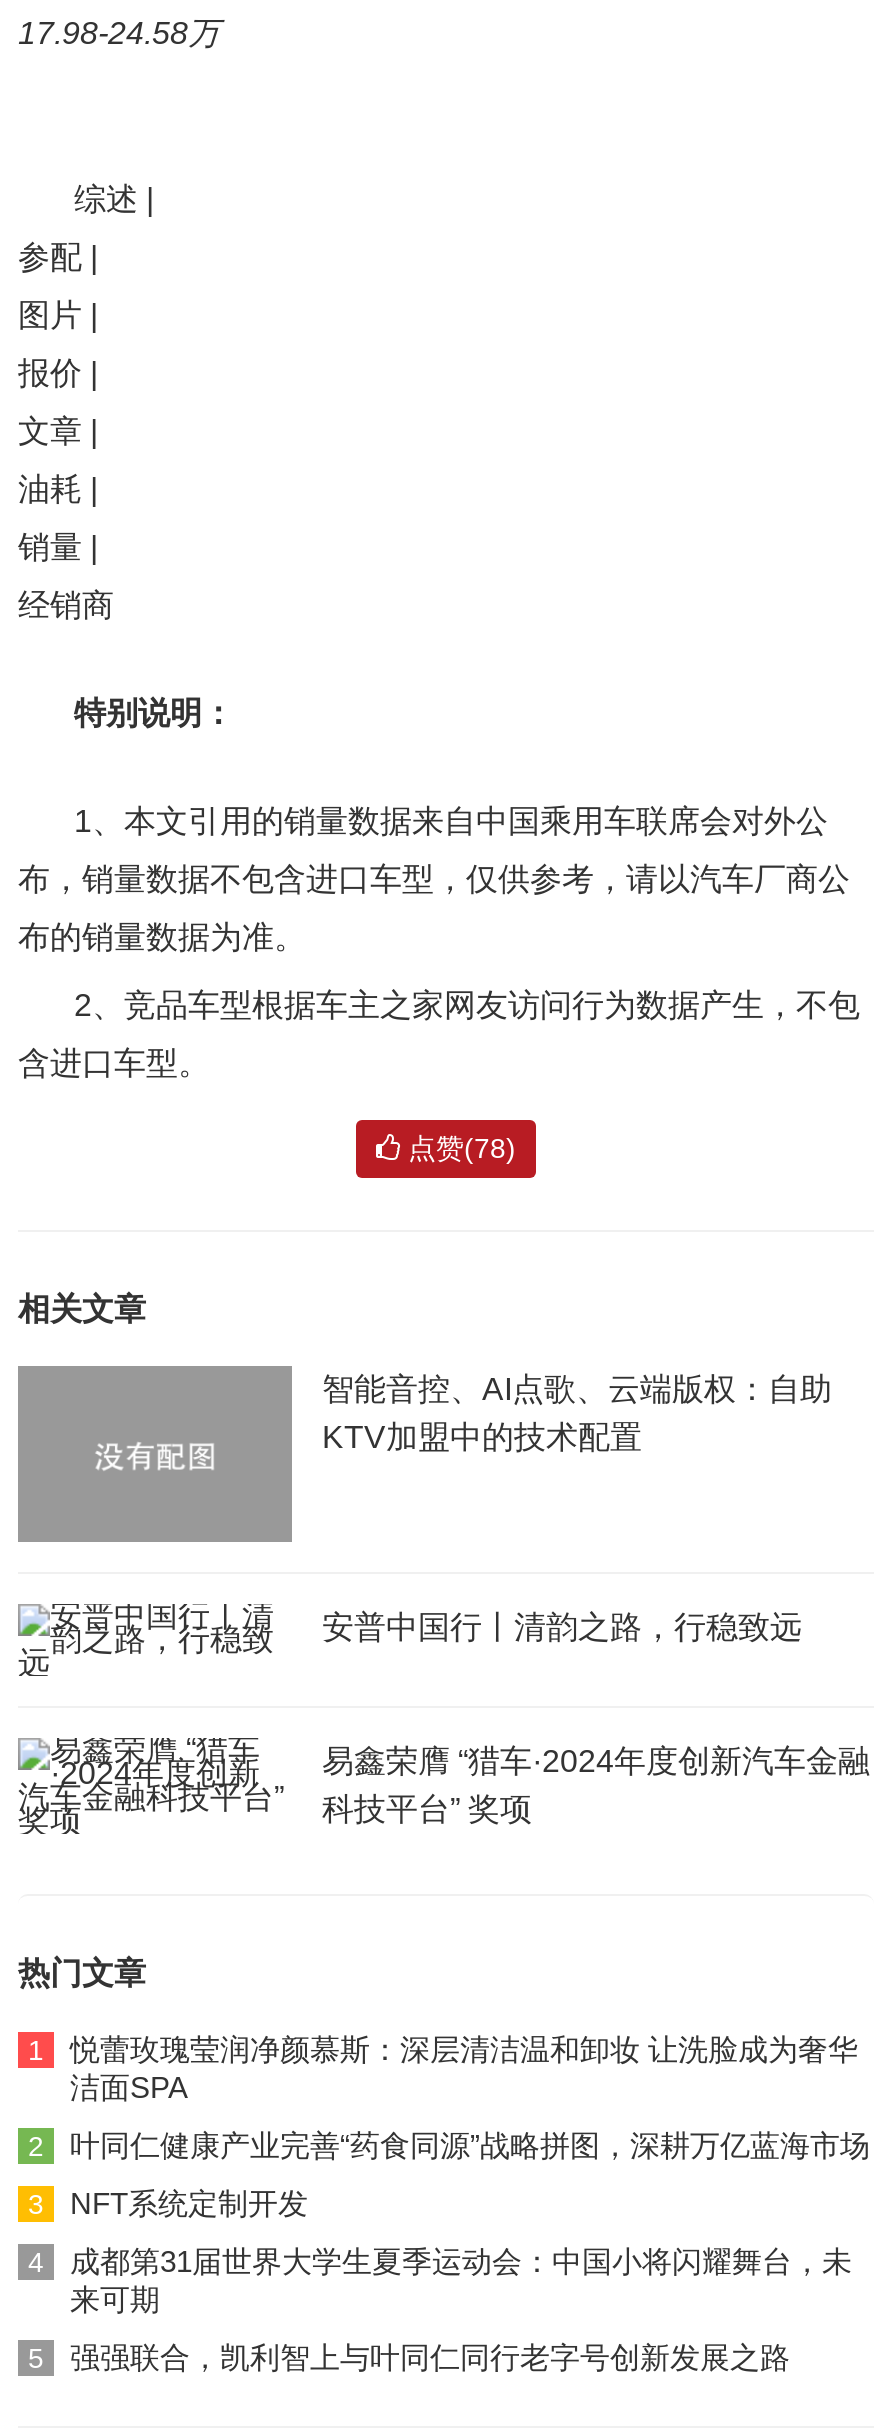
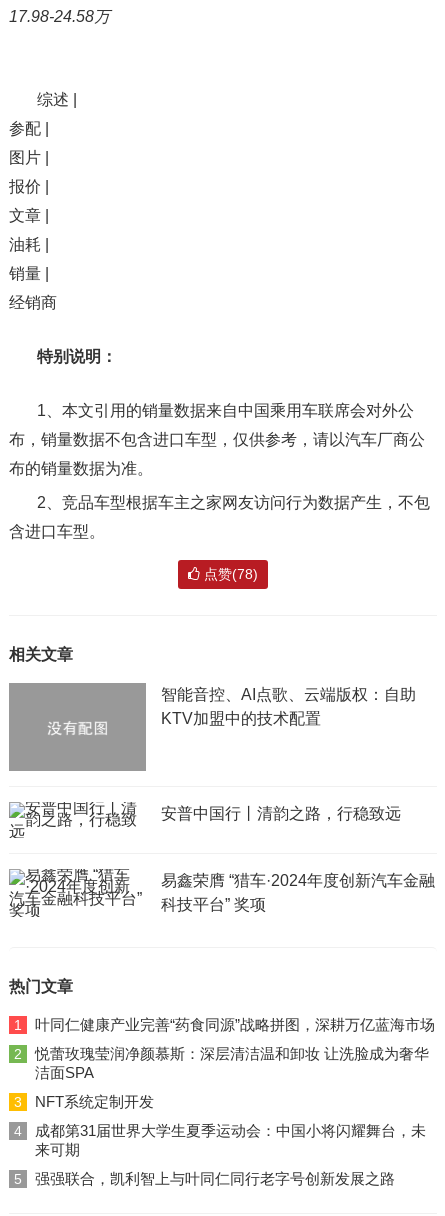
moved [70,2032,858,2066] -> [35,1045,429,1062]: 悦蕾玫瑰莹润净颜慕斯：深层清洁温和卸妆 让洗脸成为奢华
moved [70,2070,188,2104] -> [35,1064,94,1081]: 洁面SPA
moved [28,2128,870,2162] -> [14,1016,435,1062]: 叶同仁健康产业完善“药食同源”战略拼图，深耕万亿蓝海市场 | 2

